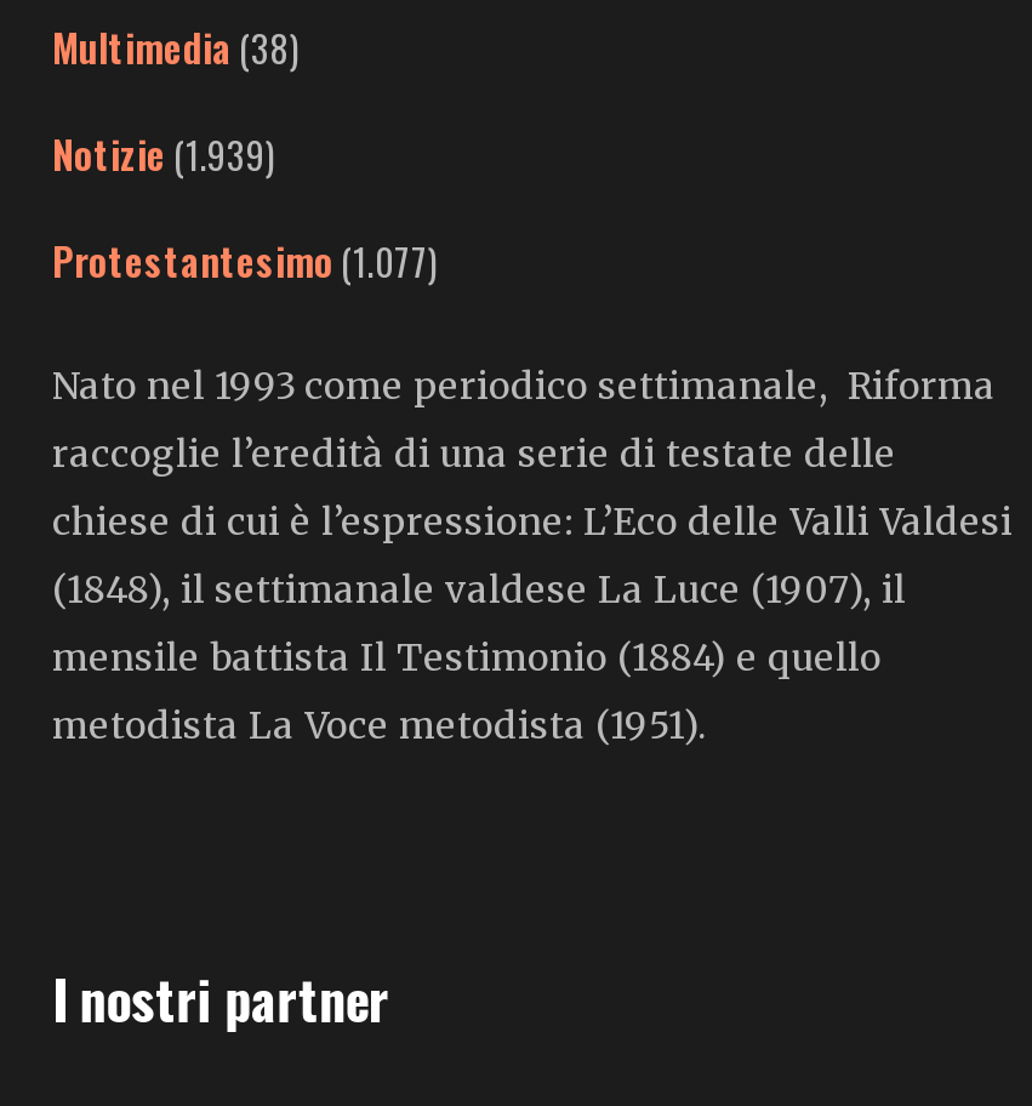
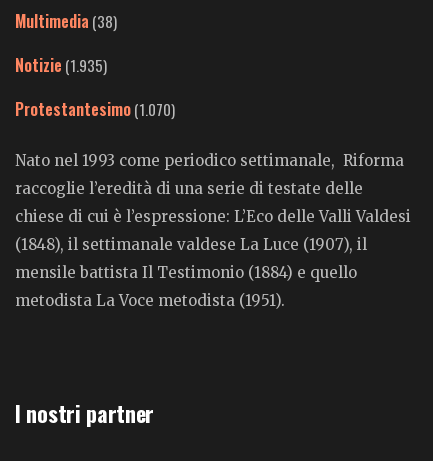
[52,125,275,183] Notizie (1.939) -> [15,53,107,77] Notizie (1.935)
[52,232,438,290] Protestantesimo (1.077) -> [15,97,175,121] Protestantesimo (1.070)

